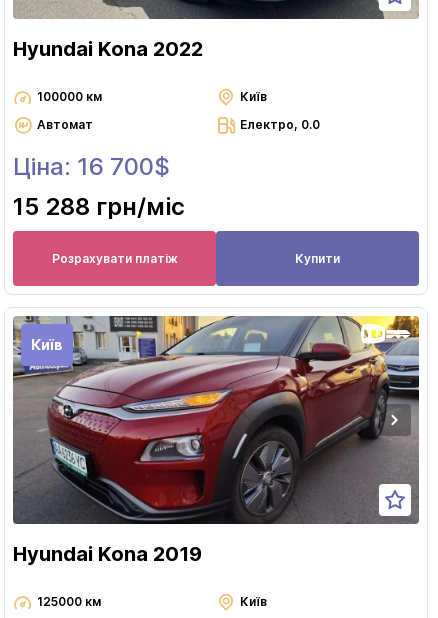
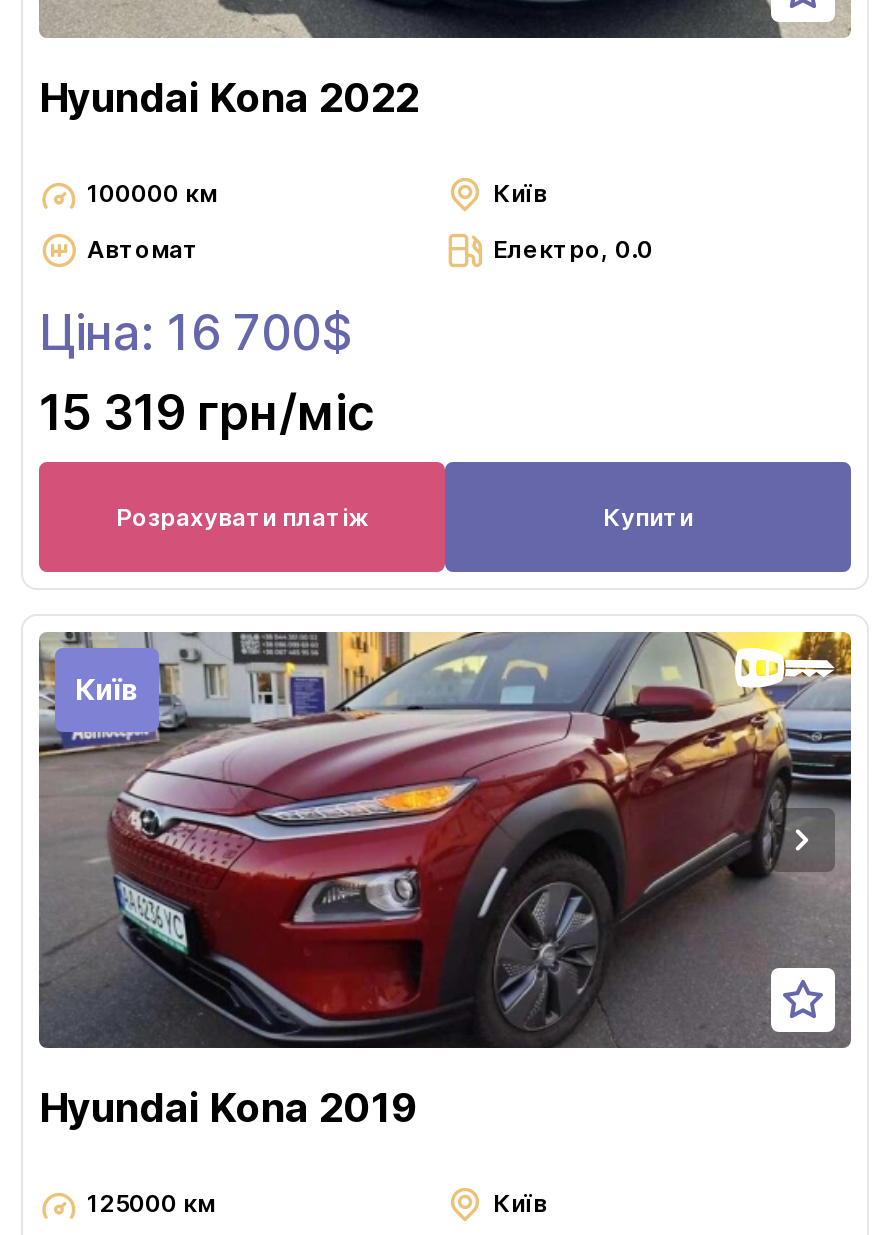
[13,192,185,221] 15 288 грн/міс -> [39,384,375,442] 15 319 грн/міс

